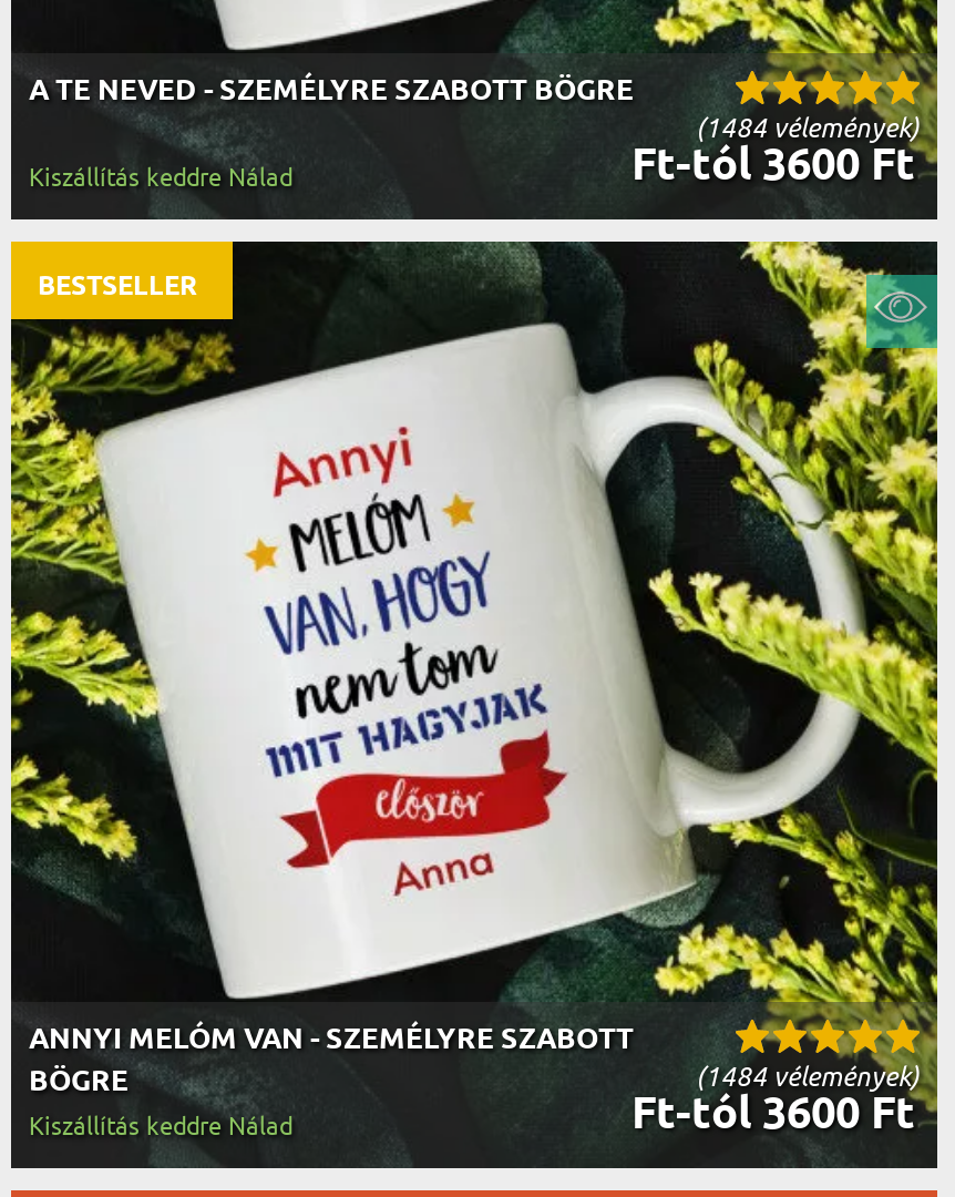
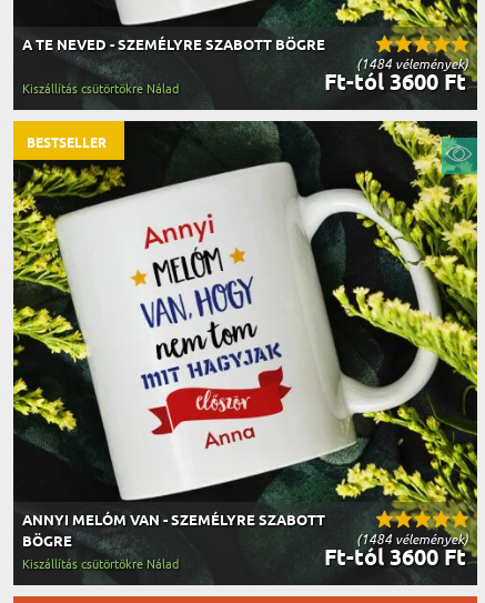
[29,162,292,193] Kiszállítás keddre Nálad -> [22,81,179,97] Kiszállítás csütörtökre Nálad
[29,1111,292,1142] Kiszállítás keddre Nálad -> [22,556,179,572] Kiszállítás csütörtökre Nálad

